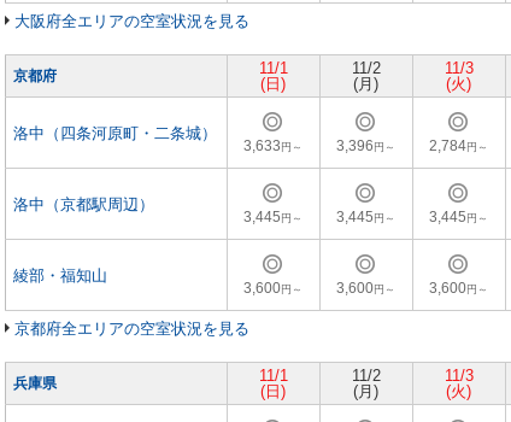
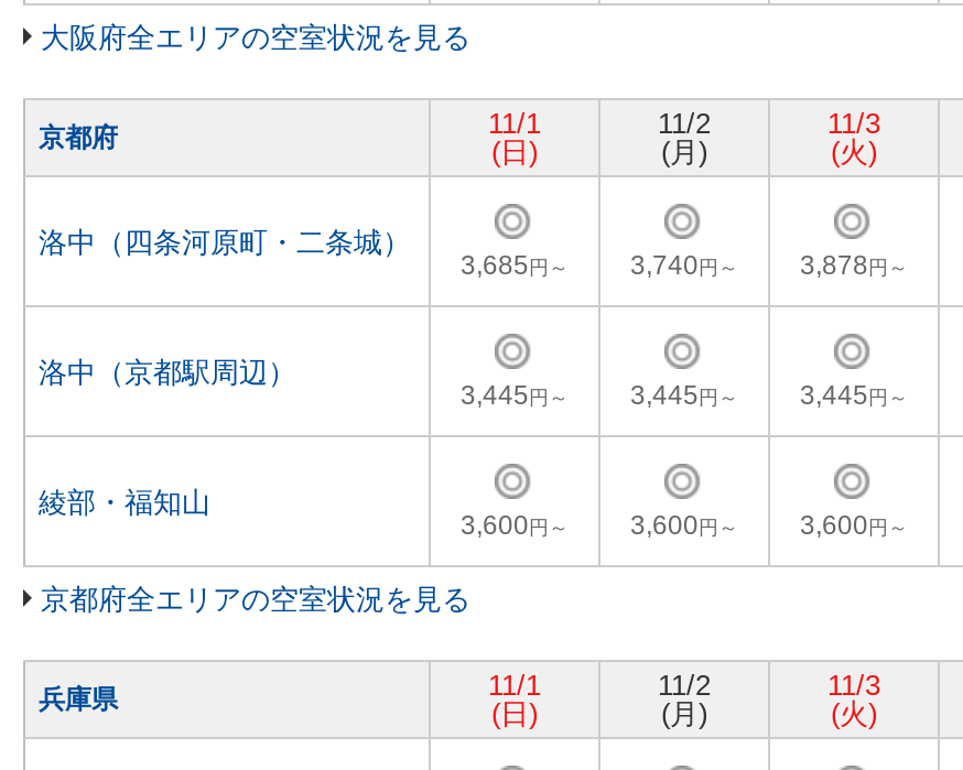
[244,137,303,154] 3,633円～ -> [461,250,569,280] 3,685円～
[337,137,396,154] 3,396円～ -> [630,250,738,280] 3,740円～
[430,137,489,154] 2,784円～ -> [800,250,908,280] 3,878円～

